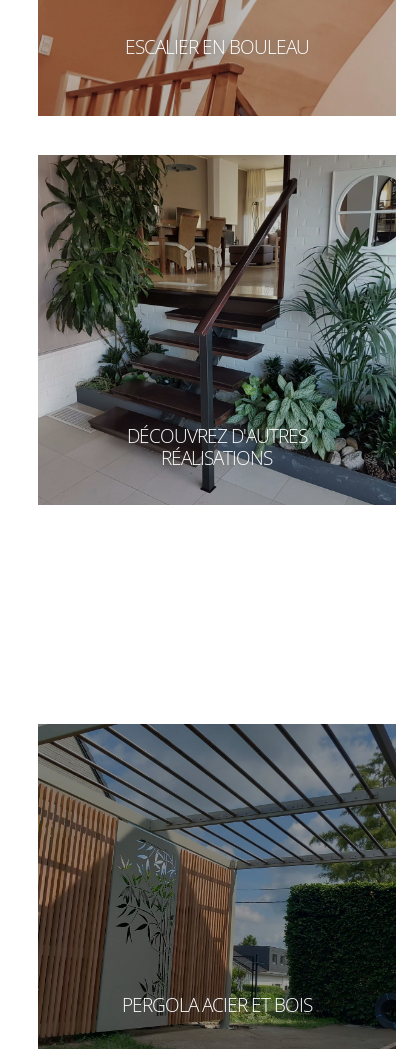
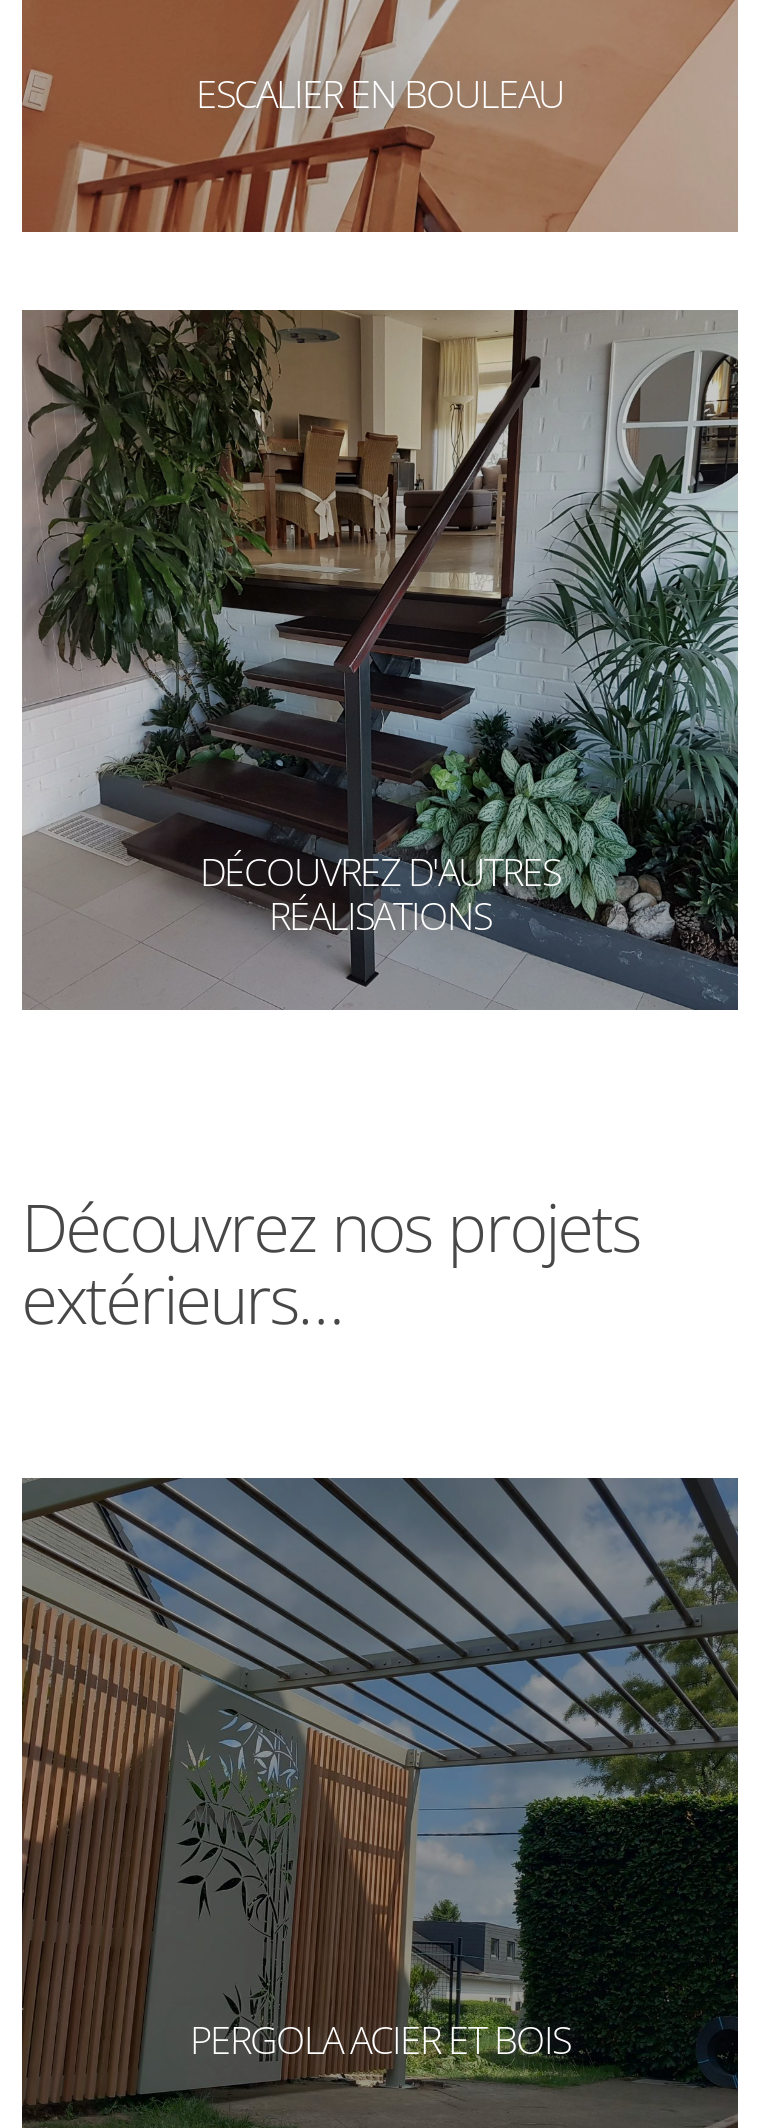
none -> [22,1183,640,1345] Découvrez nos projets | extérieurs…

